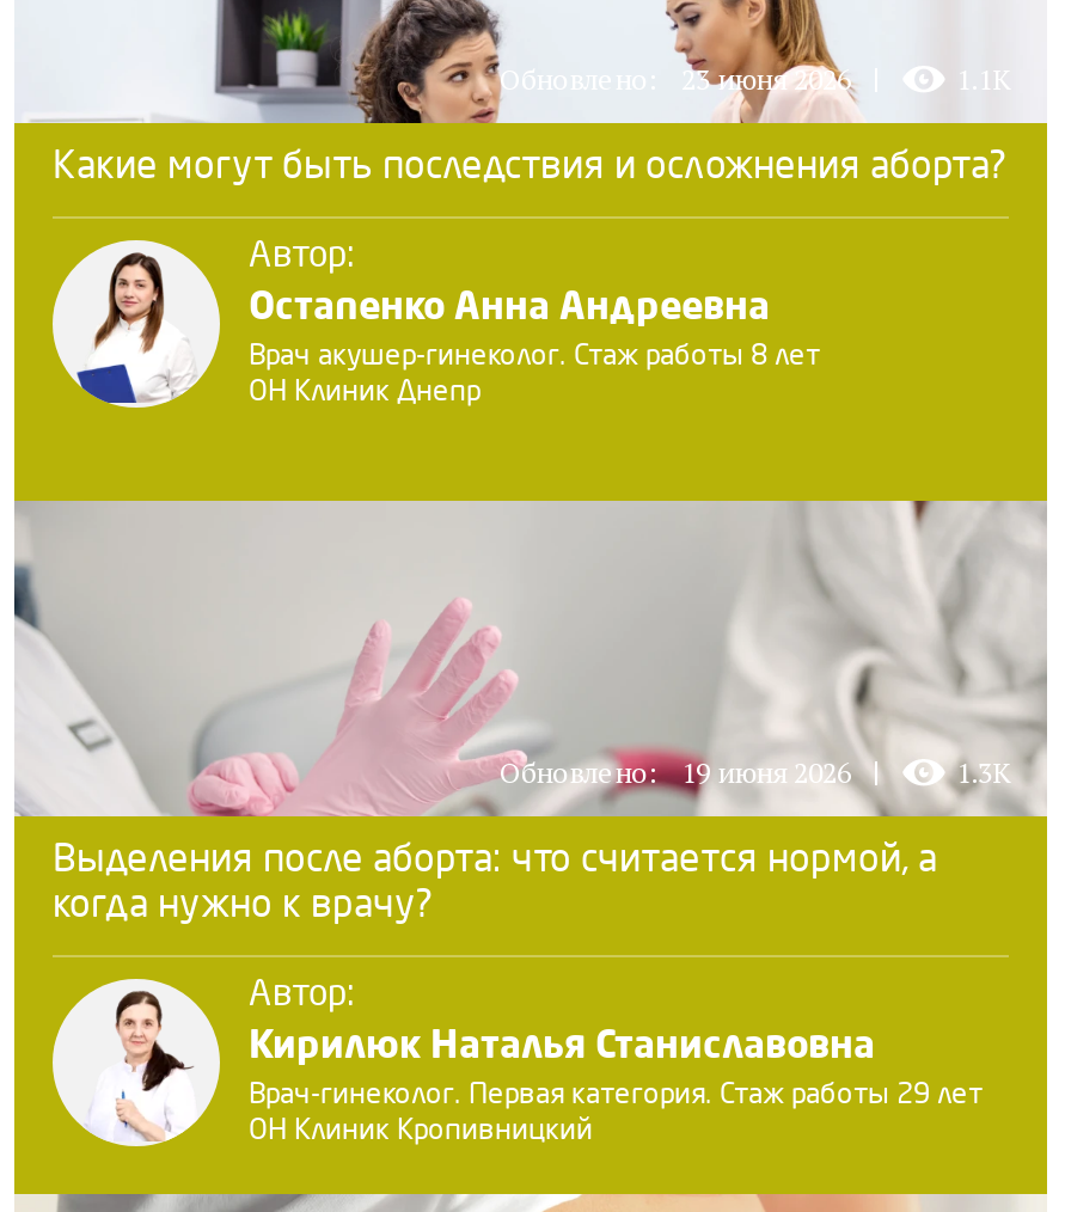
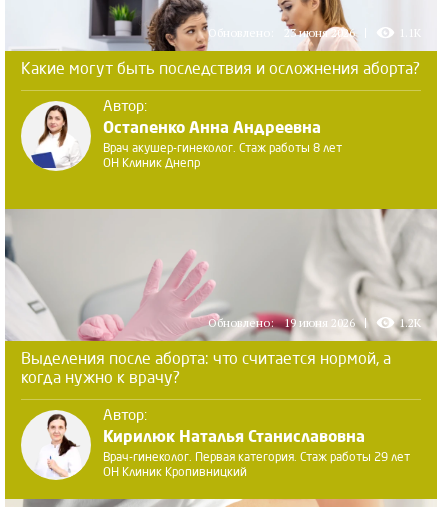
[956,754,1009,790] 1.3K -> [399,315,421,330] 1.2K

